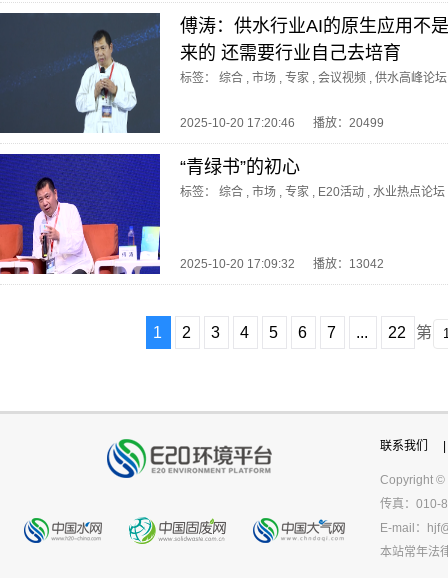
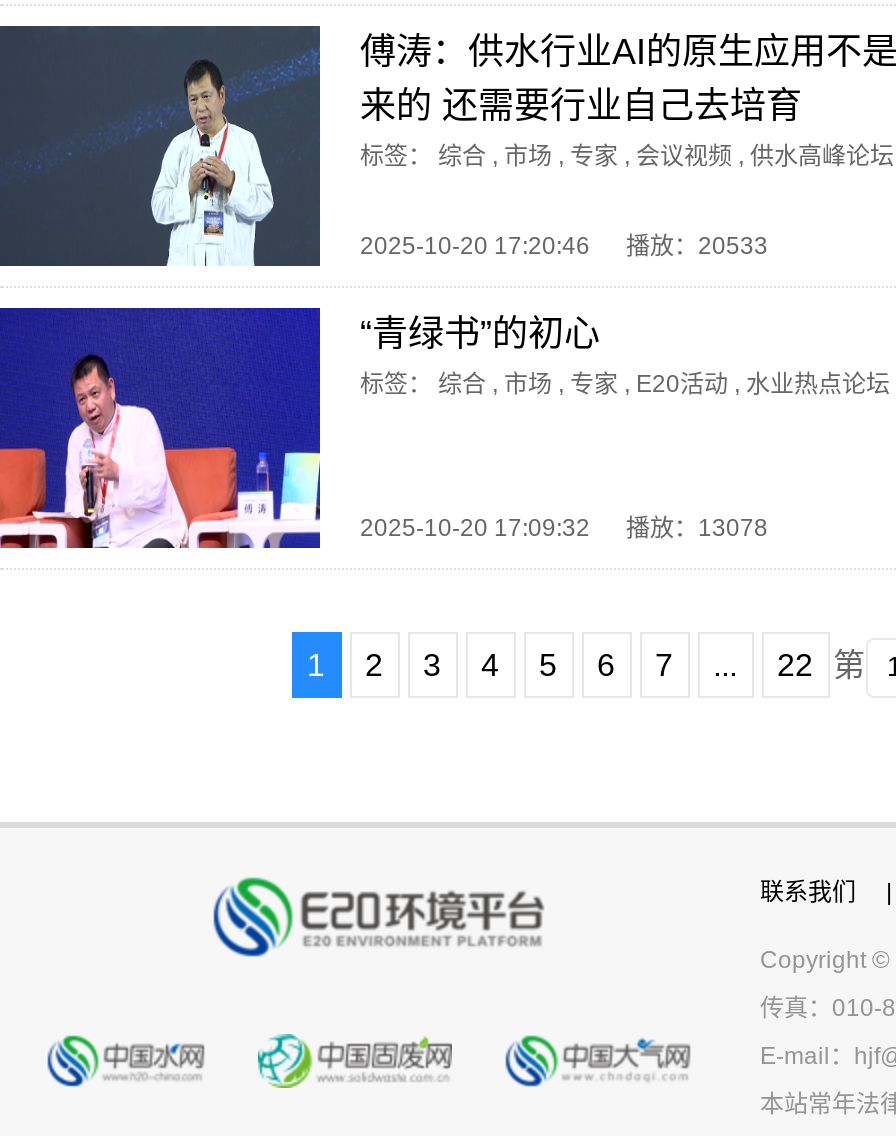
[180,116,384,130] 2025-10-20 17:20:46 播放：20499 -> [360,232,768,260] 2025-10-20 17:20:46 播放：20533
[180,257,384,271] 2025-10-20 17:09:32 播放：13042 -> [360,514,768,542] 2025-10-20 17:09:32 播放：13078

